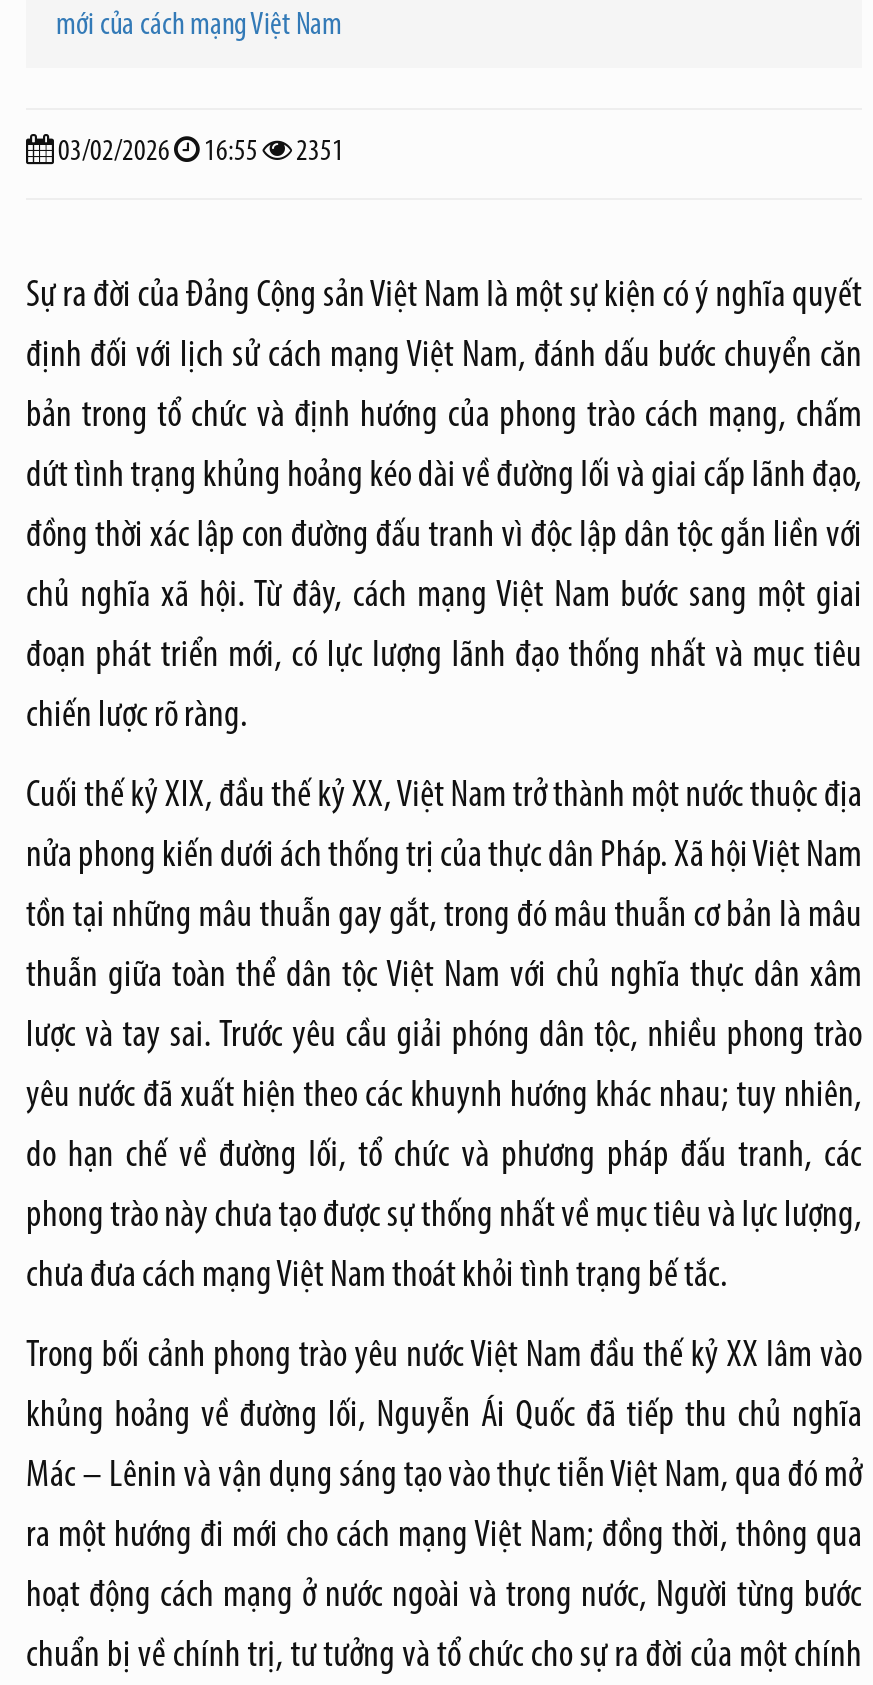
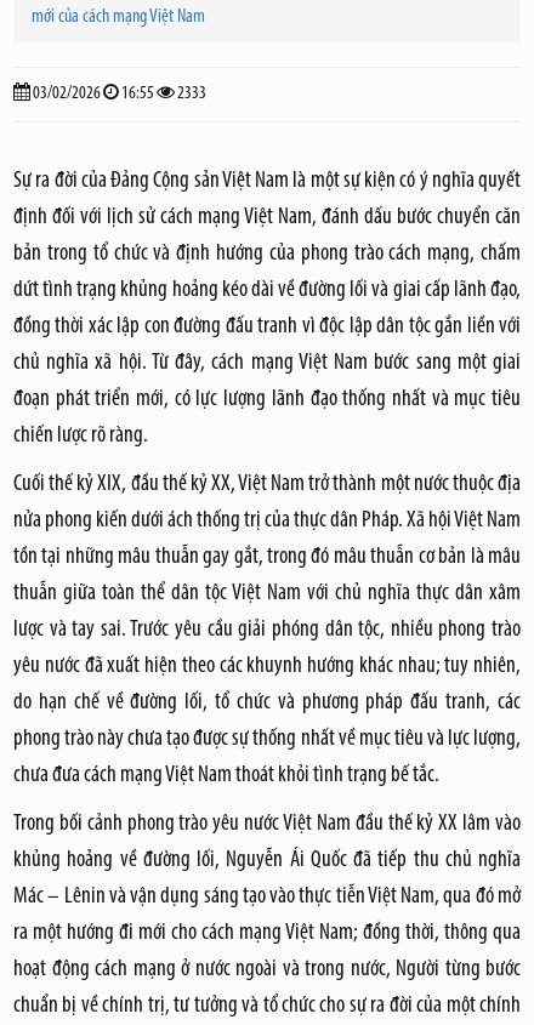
[54,138,344,168] 03/02/2026 16:55 2351 -> [30,85,206,103] 03/02/2026 16:55 2333

